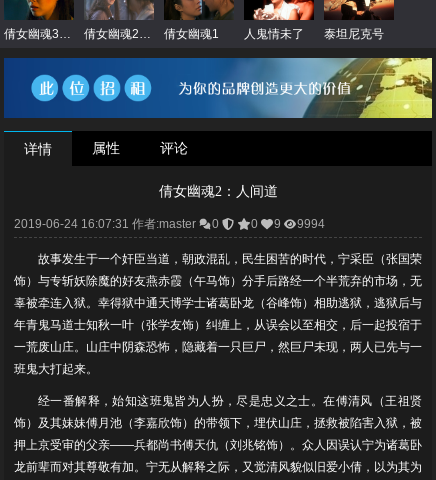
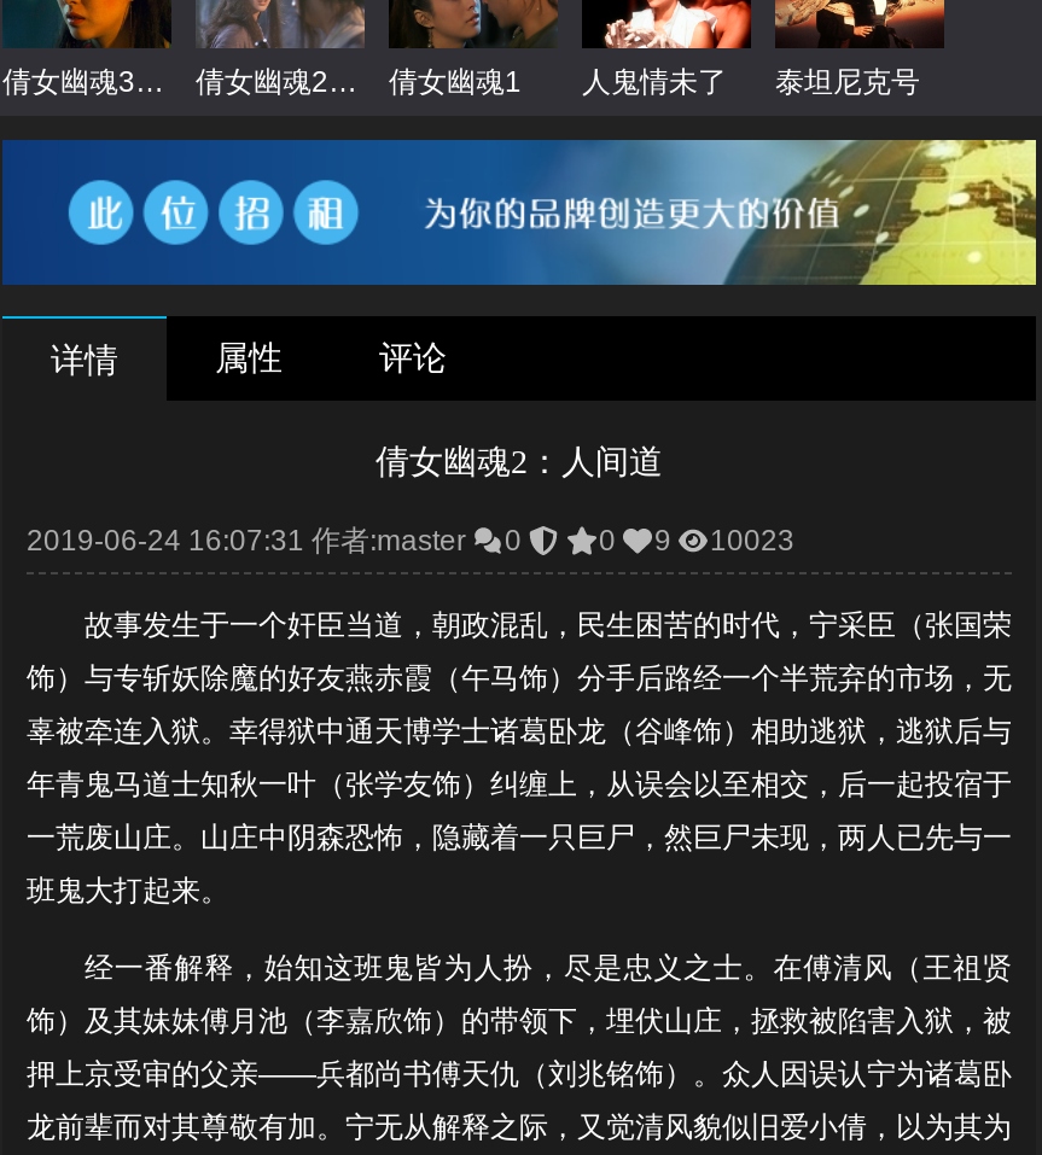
[251,217,325,231] 0 9 9994 -> [599,524,794,558] 0 9 10023

